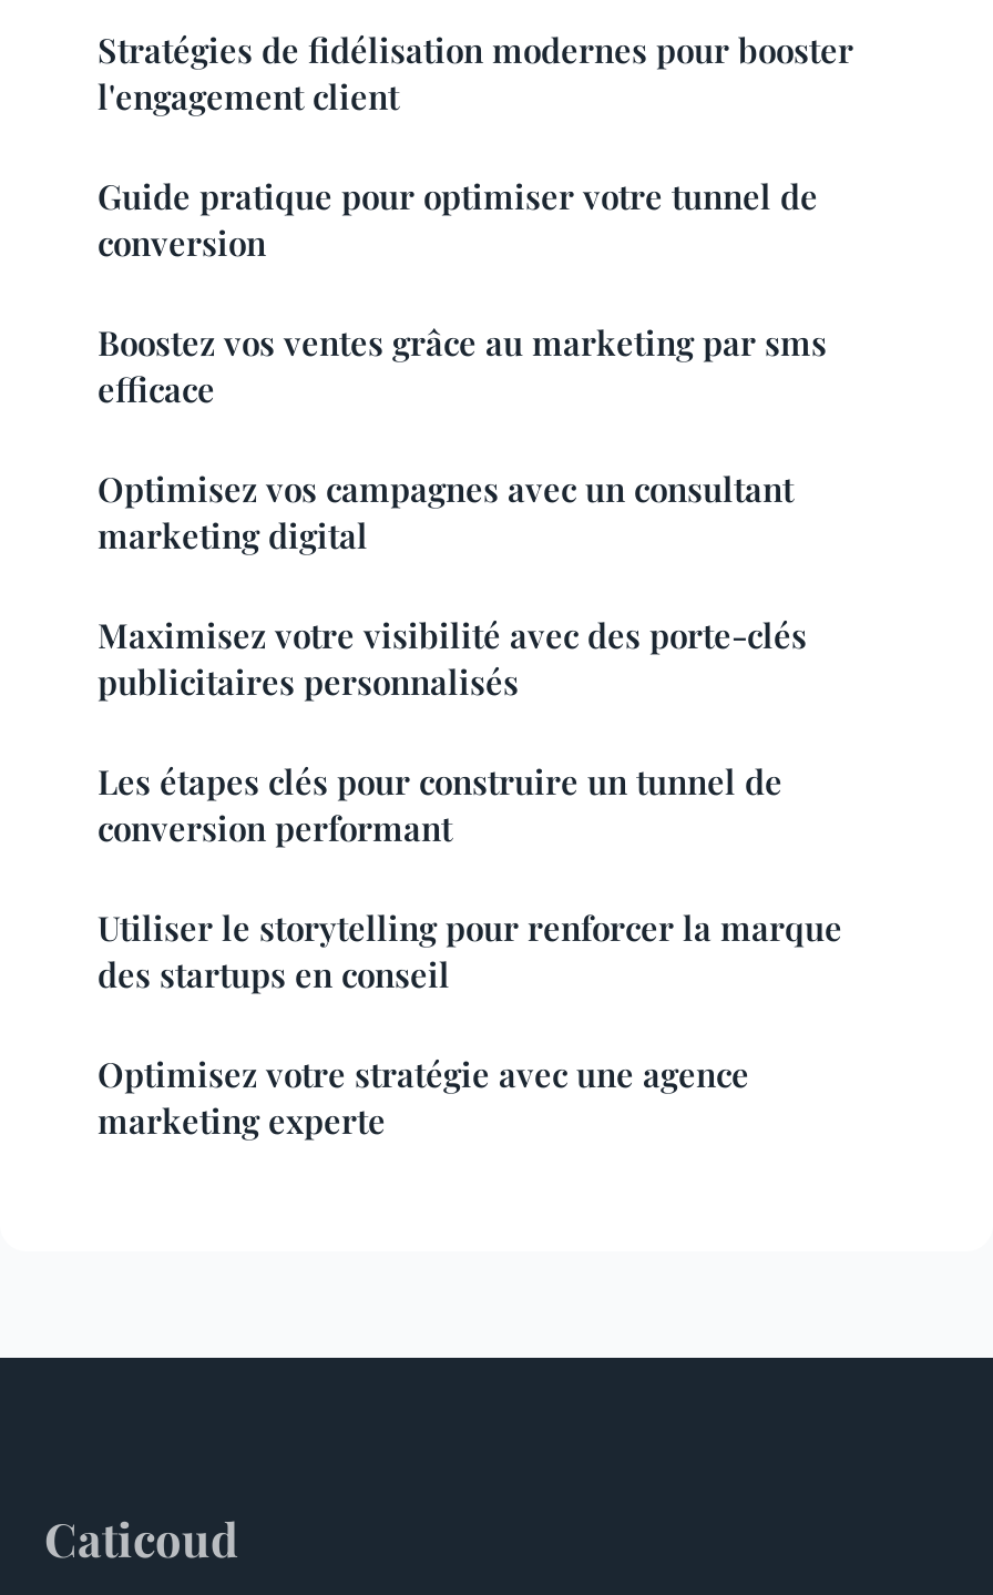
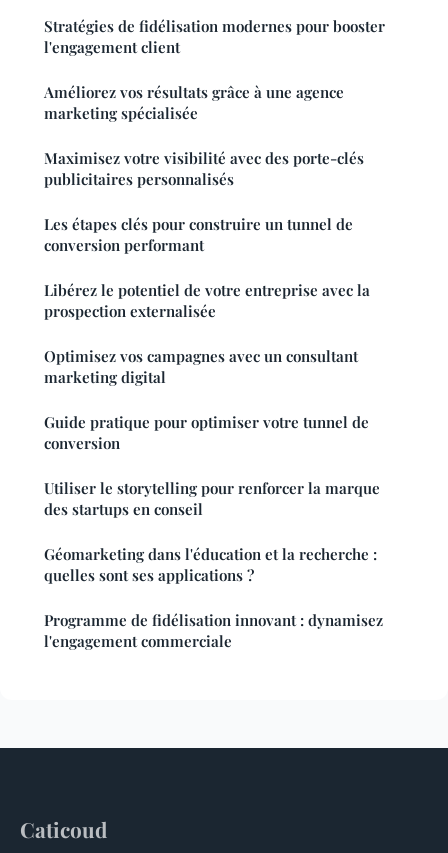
moved [98,175,818,558] -> [44,346,369,453]: Optimisez vos campagnes avec un consultant | marketing digital | Guide pratique pour optimiser votre tunnel de | conversion
[98,321,827,412] Boostez vos ventes grâce au marketing par sms | efficace -> [44,82,344,123] Améliorez vos résultats grâce à une agence | marketing spécialisée
moved [98,614,807,851] -> [44,148,364,255]: Maximisez votre visibilité avec des porte-clés | publicitaires personnalisés | Les étapes clés pour construire un tunnel de | conversion performant
none -> [44,280,370,321] Libérez le potentiel de votre entreprise avec la | prospection externalisée
[98,1053,749,1144] Optimisez votre stratégie avec une agence | marketing experte -> [44,544,383,651] Géomarketing dans l'éducation et la recherche : | quelles sont ses applications ? | Programme de fidélisation innovant : dynamisez | l'engagement commerciale

